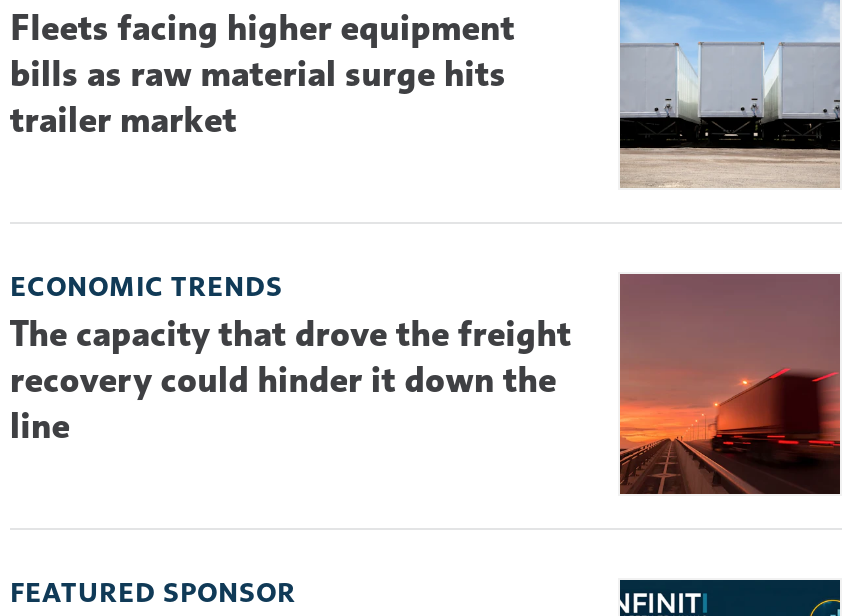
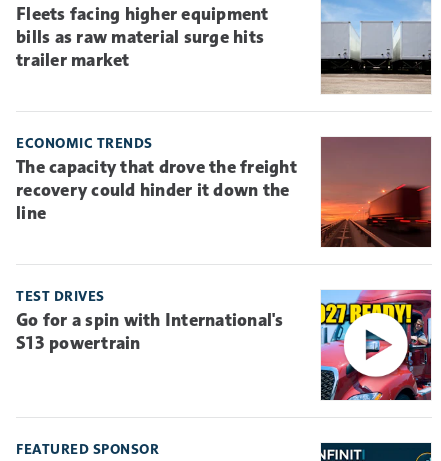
none -> [16,287,432,401] [image] | TEST DRIVES | Go for a spin with International's | S13 powertrain

